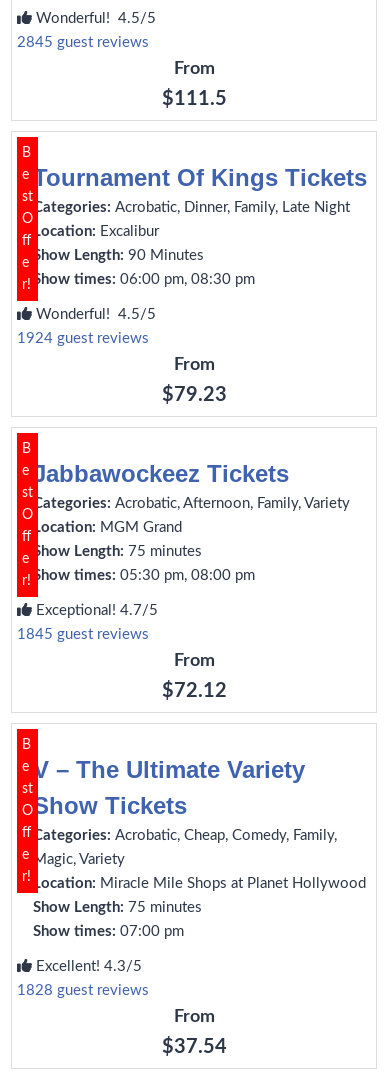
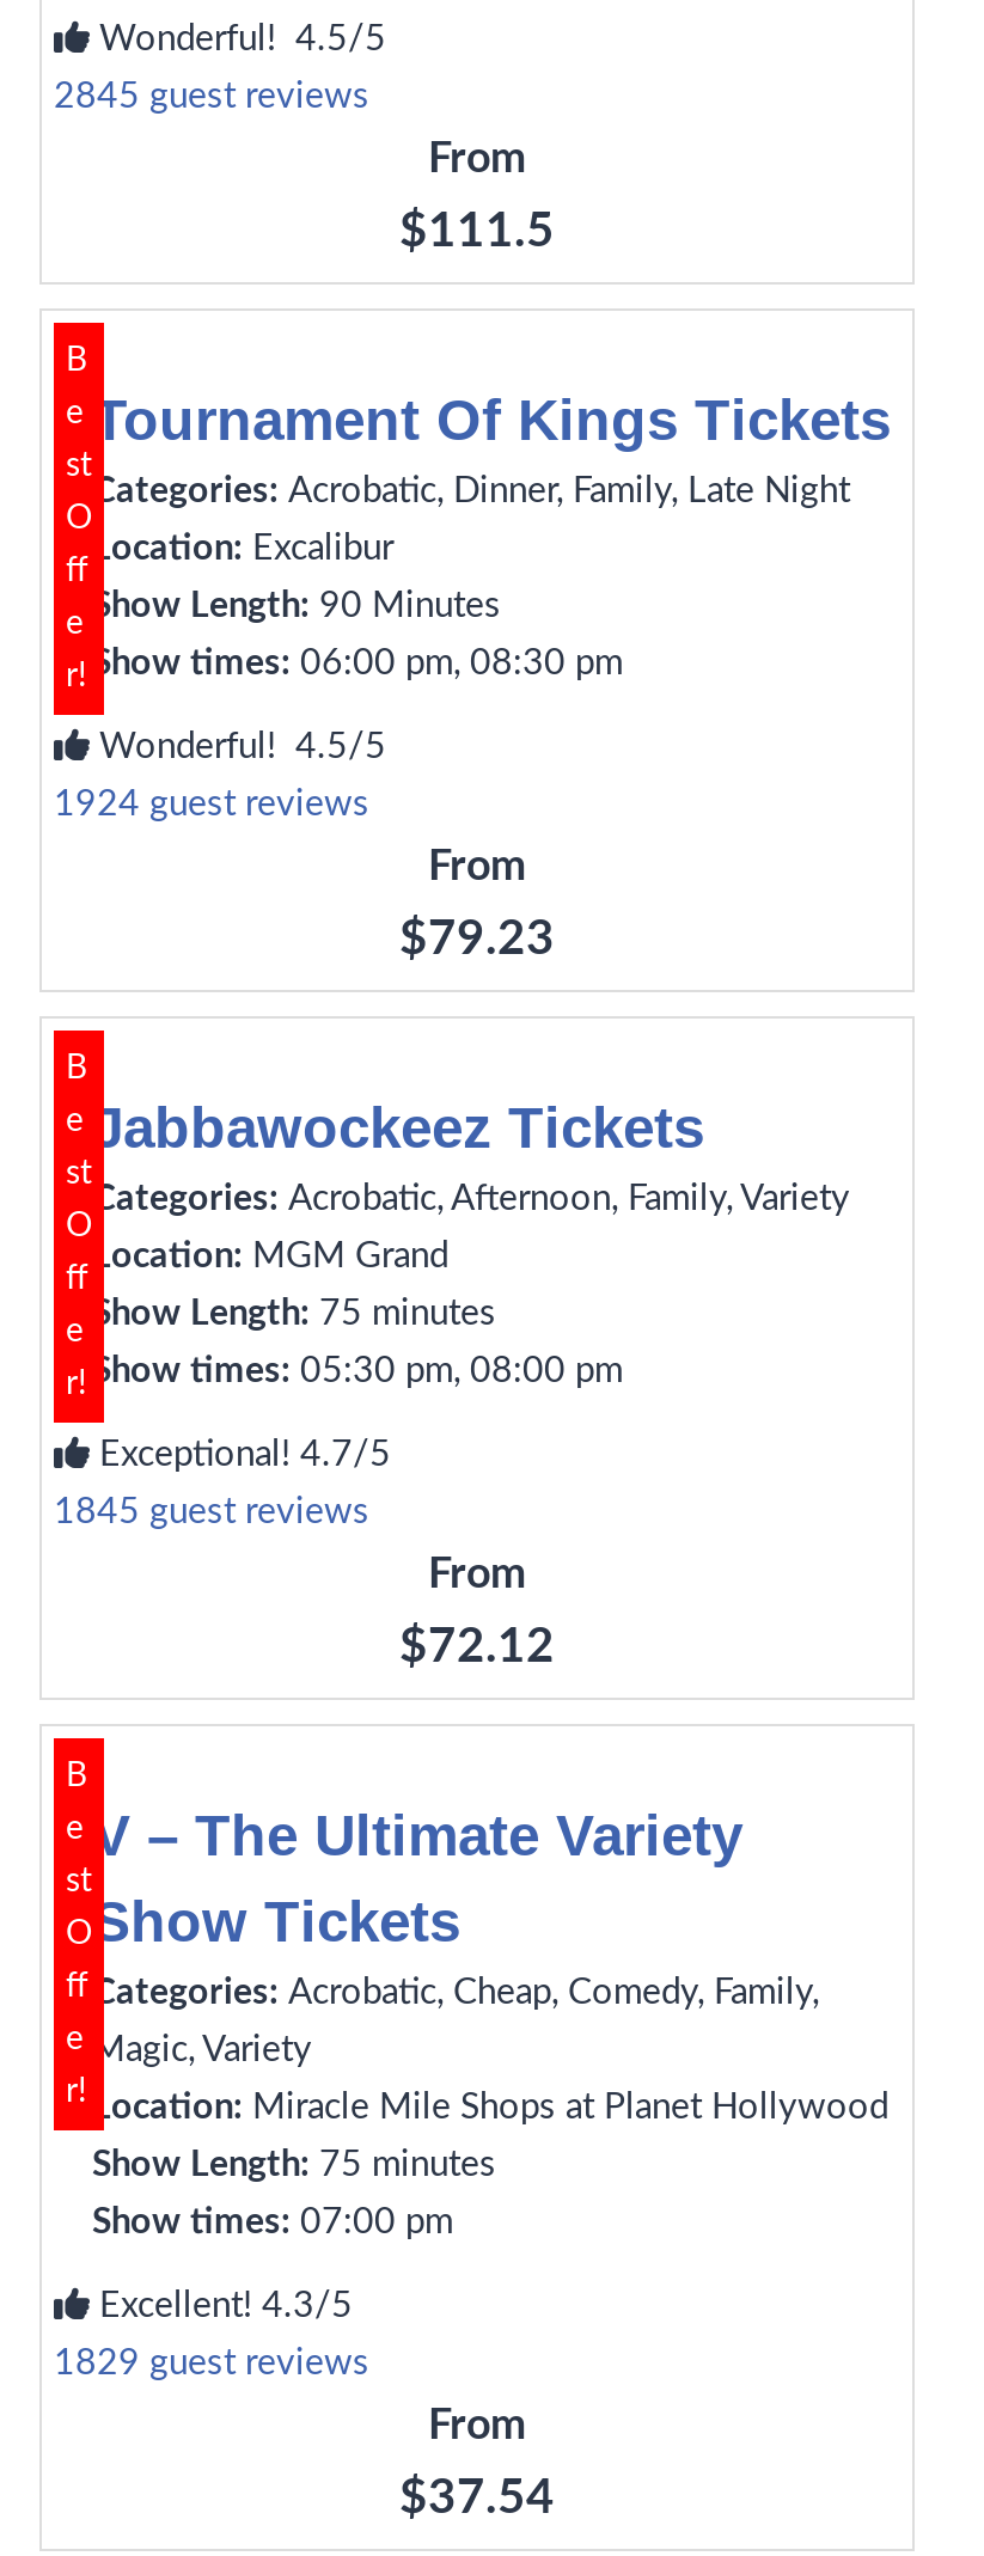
[17,983,149,998] 1828 guest reviews -> [54,2345,369,2381] 1829 guest reviews

